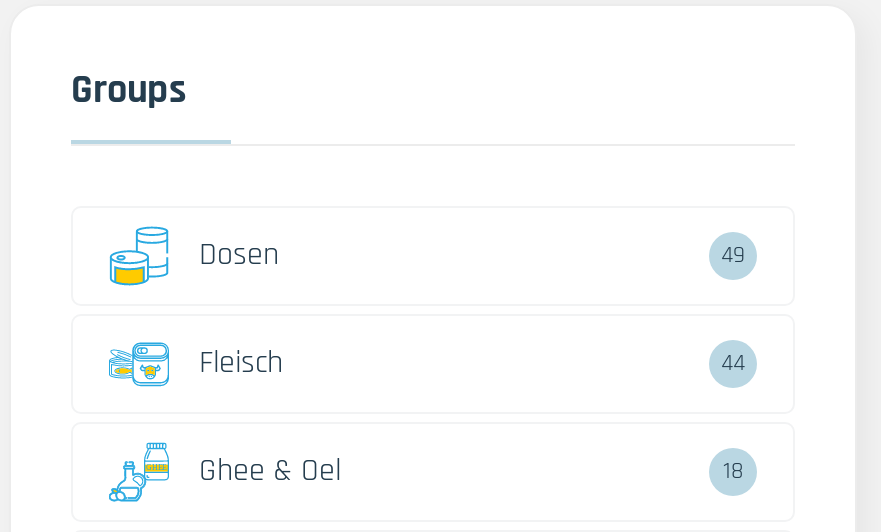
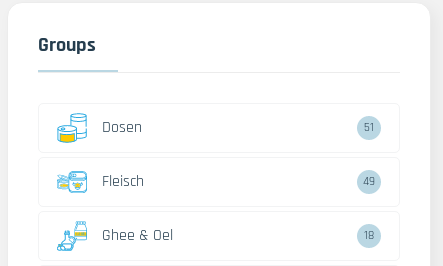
[721,240,745,270] 49 -> [364,120,374,135] 51
[721,348,745,378] 44 -> [363,174,375,189] 49

